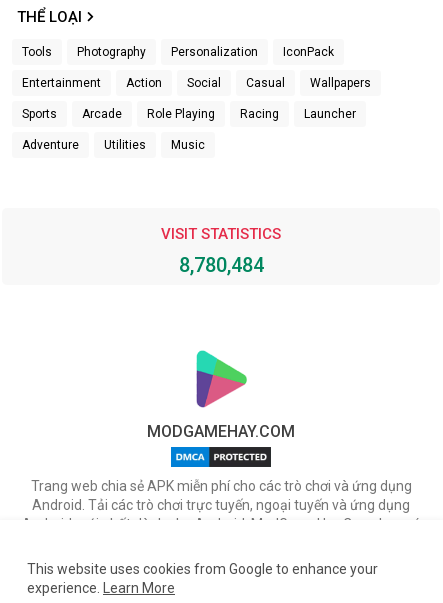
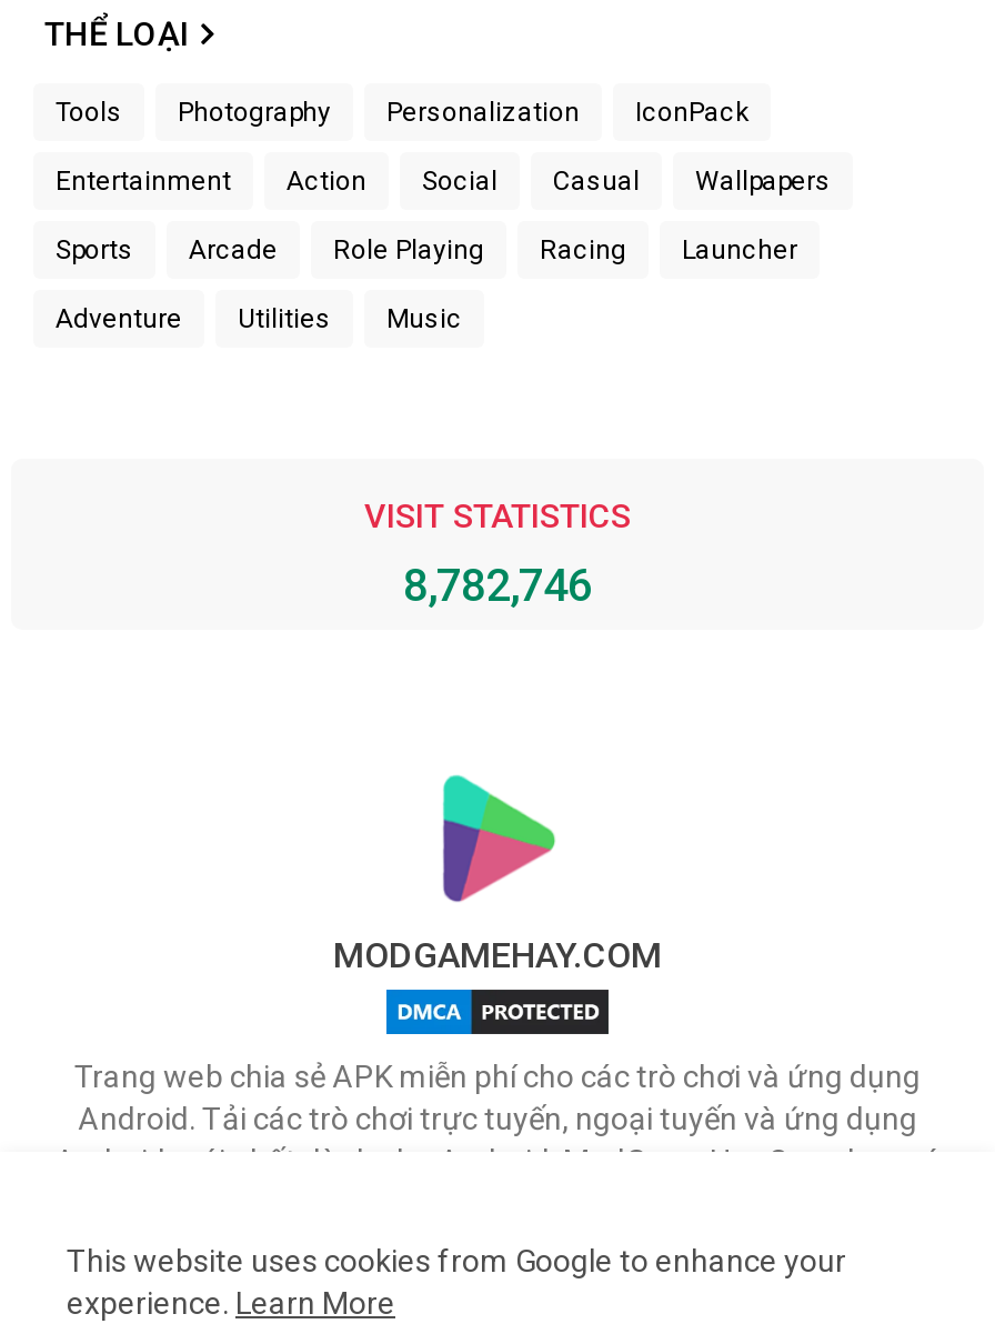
[178,253,263,277] 8,780,484 -> [403,559,592,612] 8,782,746

